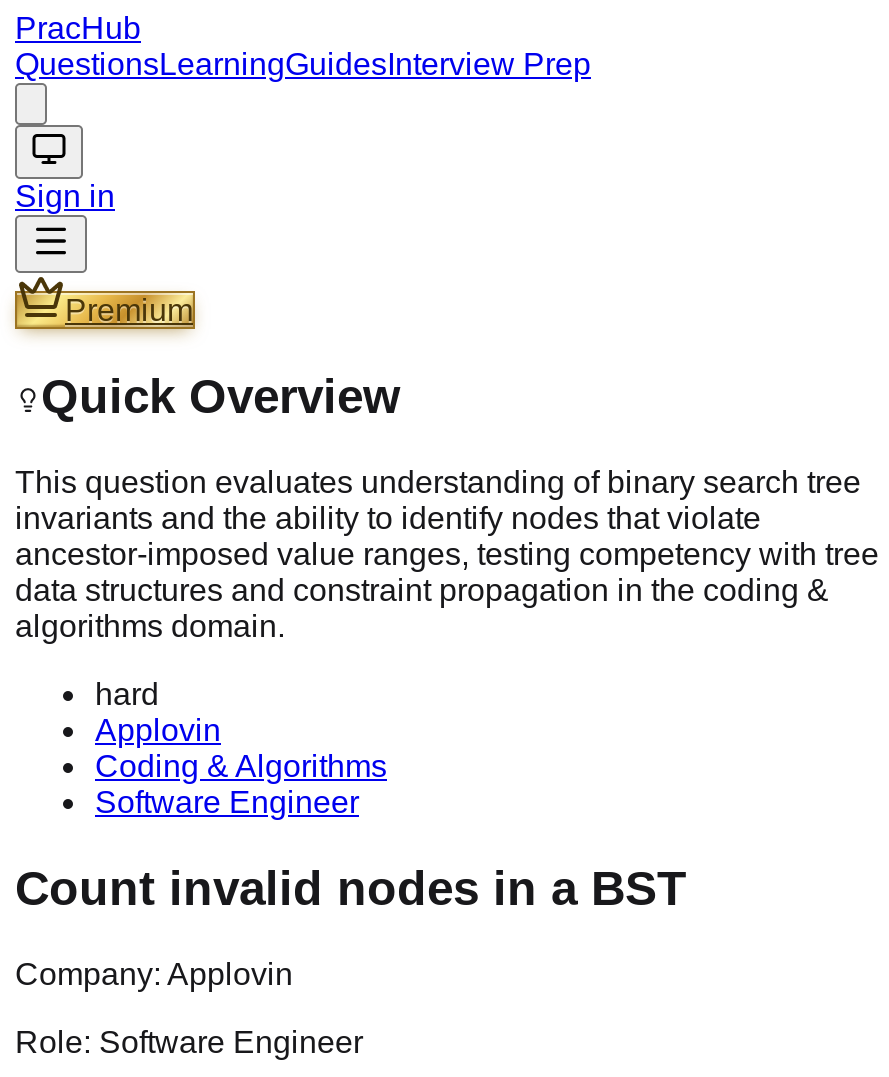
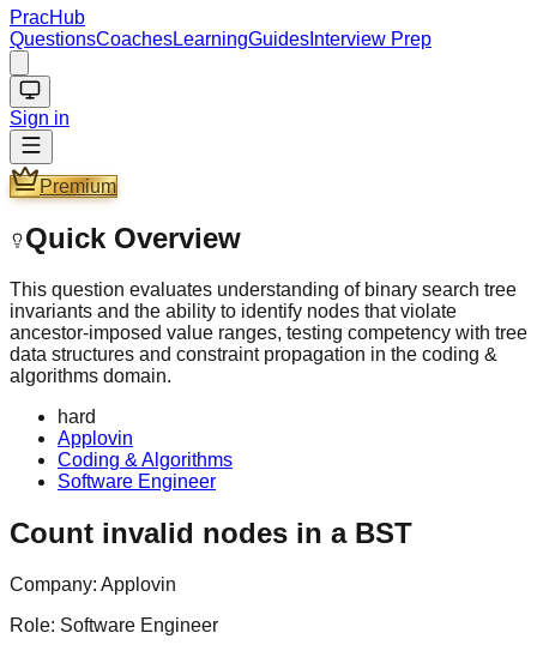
[15,47,591,81] QuestionsLearningGuidesInterview Prep -> [10,29,432,49] QuestionsCoachesLearningGuidesInterview Prep

